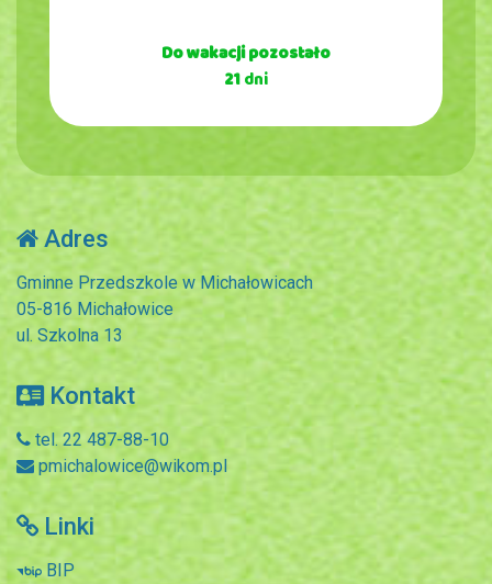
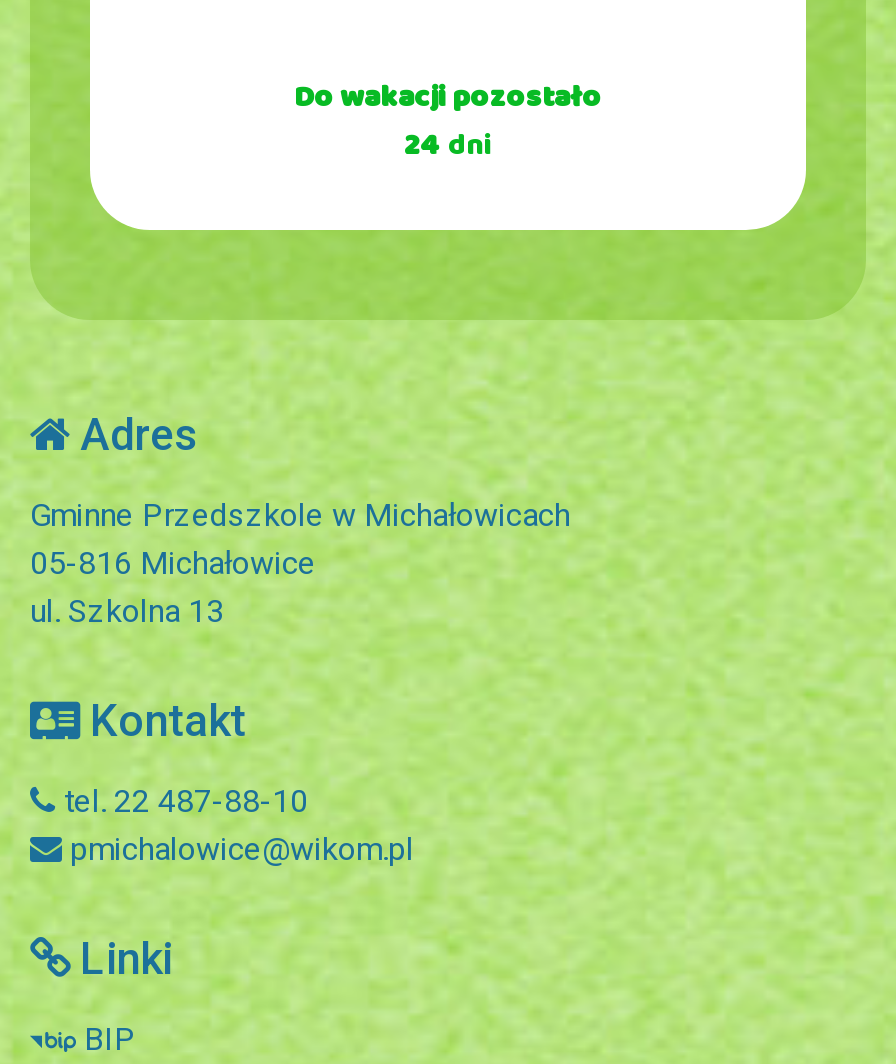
[224,67,268,93] 21 dni -> [404,122,492,170] 24 dni

